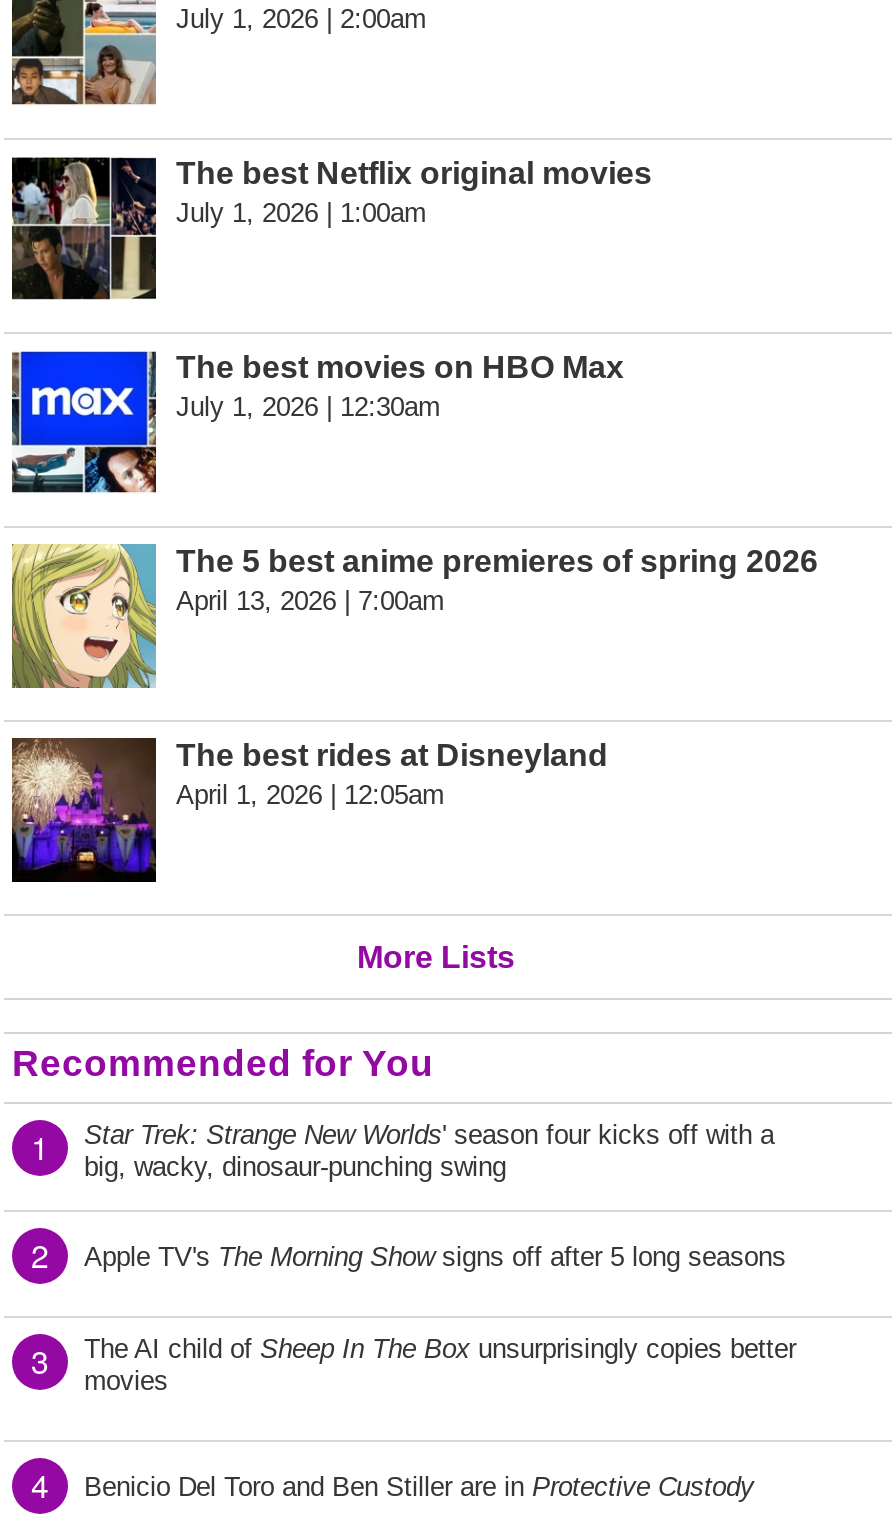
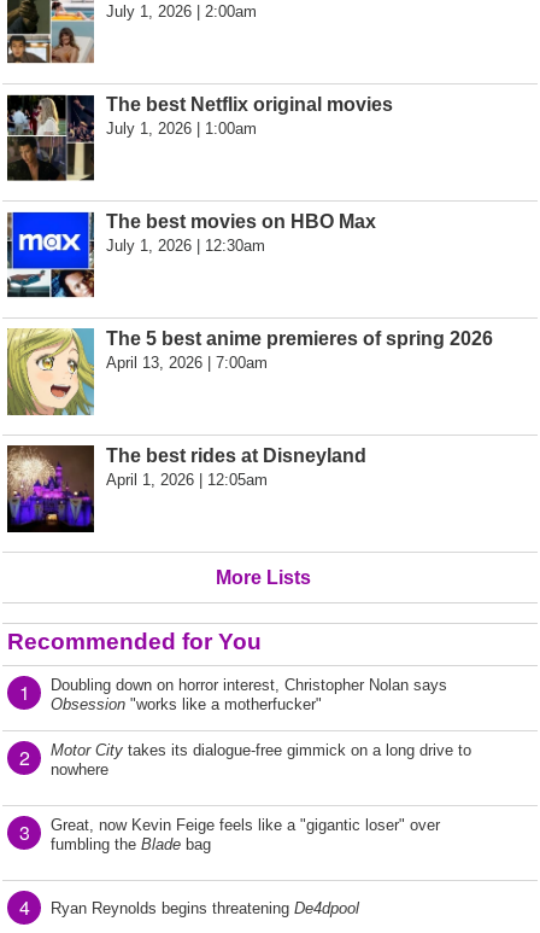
[84,1120,774,1182] Star Trek: Strange New Worlds ' season four kicks off with a | big, wacky, dinosaur-punching swing -> [51,676,447,713] Doubling down on horror interest, Christopher Nolan says | Obsession "works like a motherfucker"
[84,1242,786,1272] Apple TV's The Morning Show signs off after 5 long seasons -> [51,741,471,779] Motor City takes its dialogue-free gimmick on a long drive to | nowhere
[84,1334,796,1396] The AI child of Sheep In The Box unsurprisingly copies better | movies -> [51,816,440,853] Great, now Kevin Feige feels like a "gigantic loser" over | fumbling the Blade bag
[84,1472,754,1502] Benicio Del Toro and Ben Stiller are in Protective Custody -> [51,899,359,917] Ryan Reynolds begins threatening De4dpool

